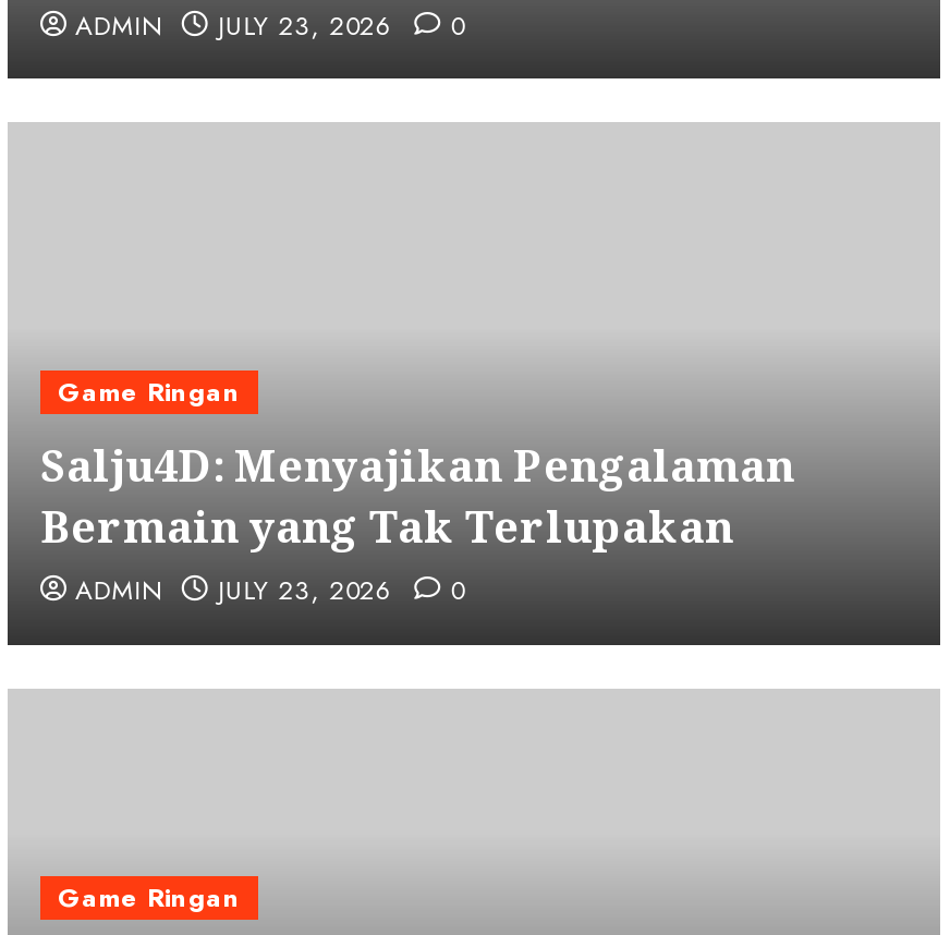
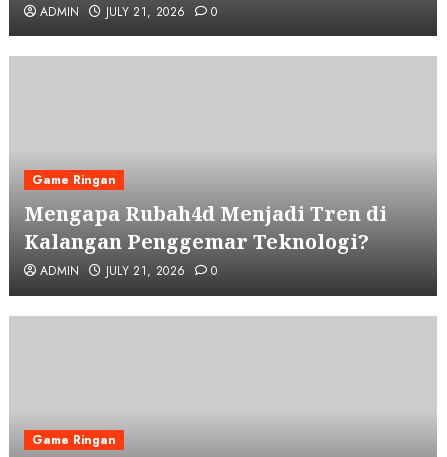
[75,7,465,46] ADMIN JULY 23, 2026 0 -> [40,3,218,21] ADMIN JULY 21, 2026 0
[40,436,794,556] Salju4D: Menyajikan Pengalaman | Bermain yang Tak Terlupakan -> [24,200,387,255] Mengapa Rubah4d Menjadi Tren di | Kalangan Penggemar Teknologi?
[75,571,465,610] ADMIN JULY 23, 2026 0 -> [40,262,218,280] ADMIN JULY 21, 2026 0

